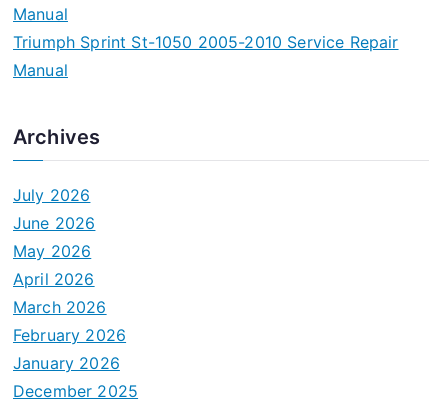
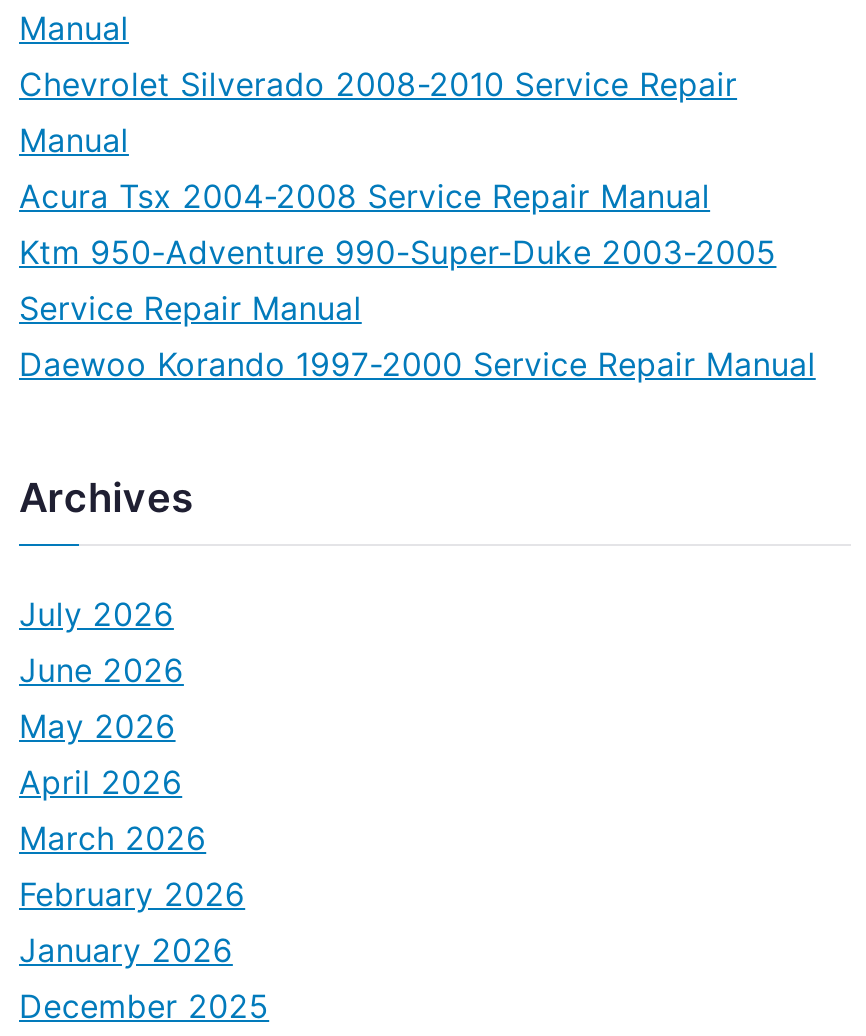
[13,32,398,52] Triumph Sprint St-1050 2005-2010 Service Repair -> [19,64,737,104] Chevrolet Silverado 2008-2010 Service Repair
none -> [19,176,816,384] Acura Tsx 2004-2008 Service Repair Manual | Ktm 950-Adventure 990-Super-Duke 2003-2005 | Service Repair Manual | Daewoo Korando 1997-2000 Service Repair Manual

